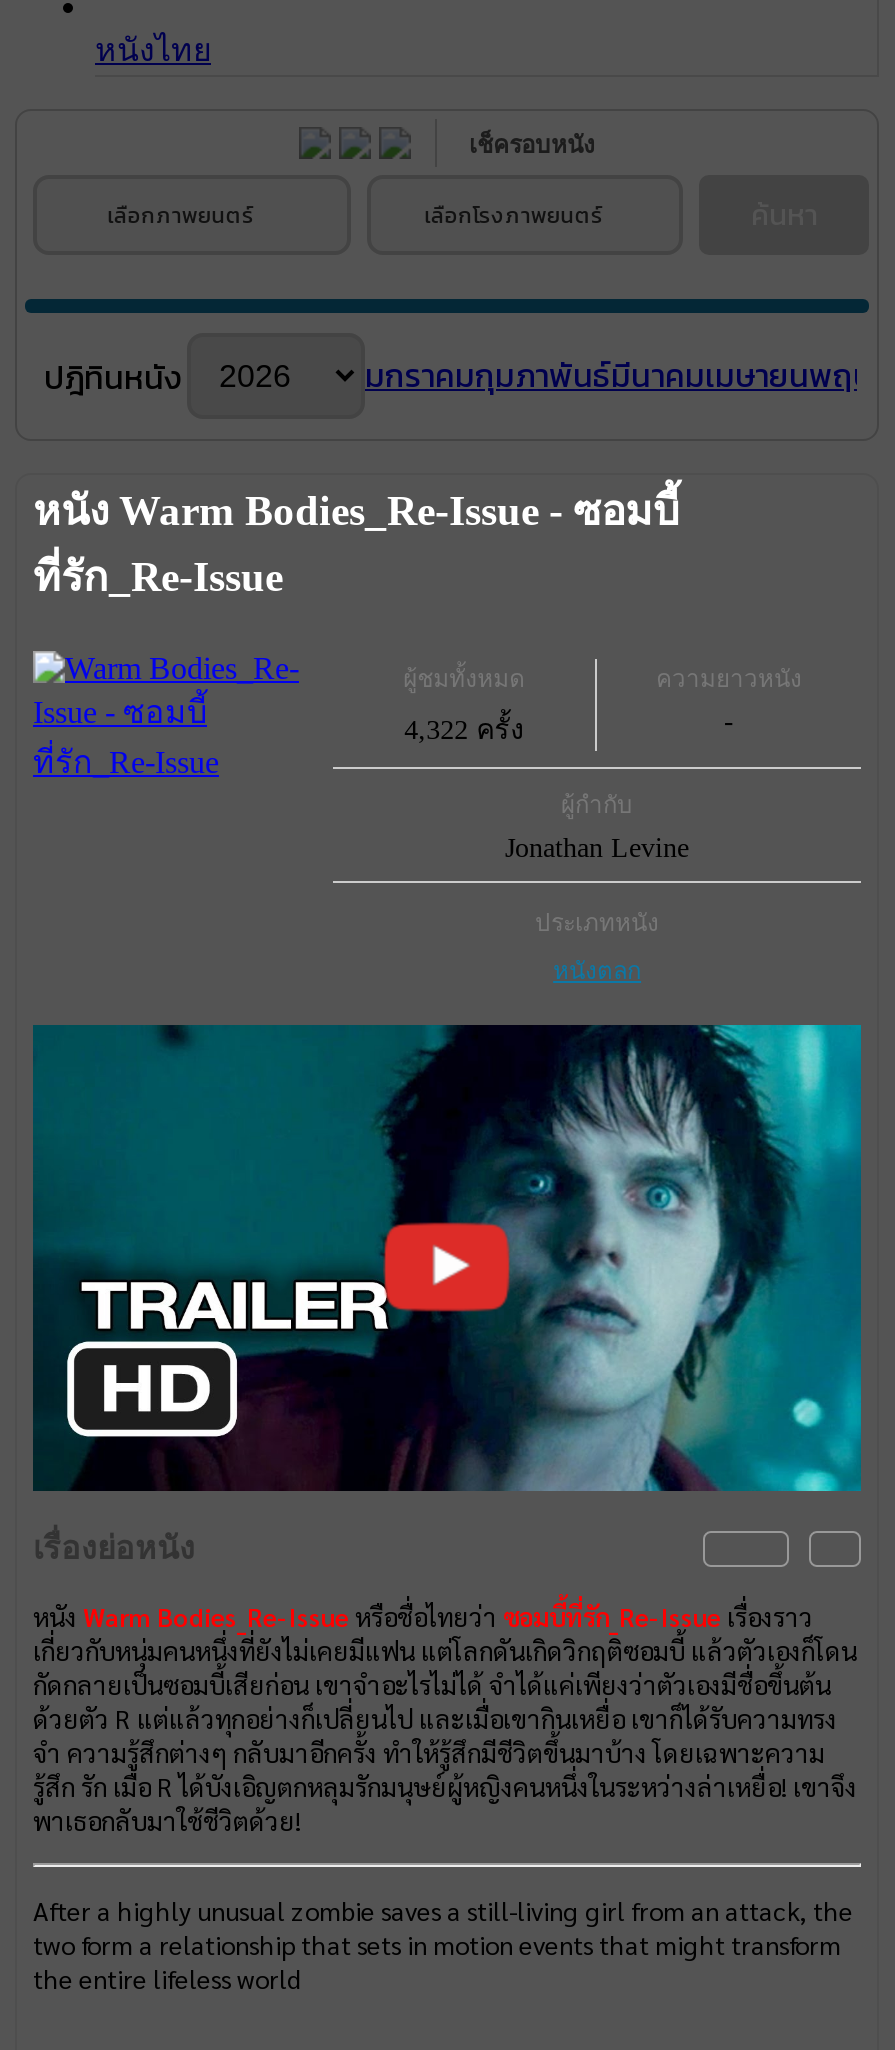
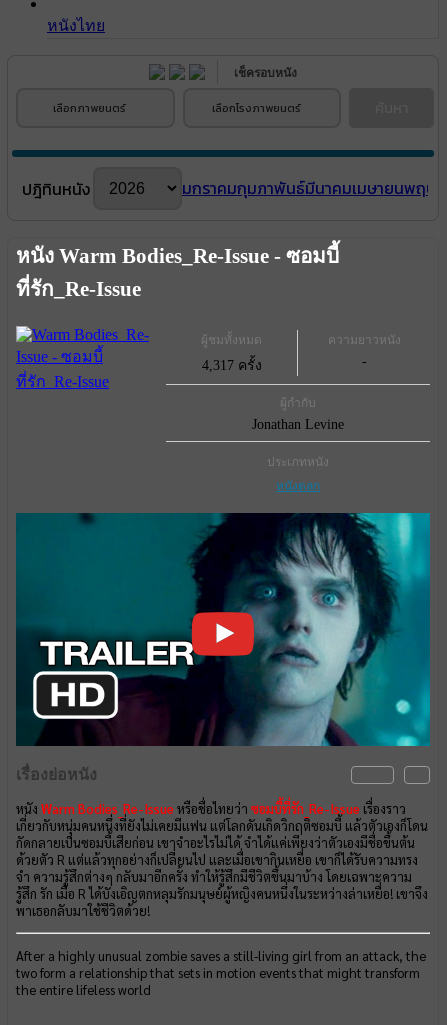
[404,716,524,746] 4,322 ครั้ง -> [202,358,262,373] 4,317 ครั้ง

